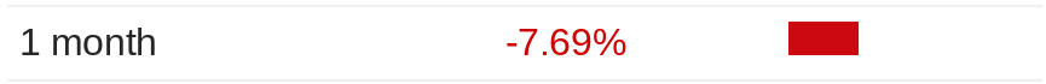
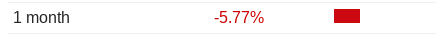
[505,23,626,63] -7.69% -> [214,9,264,26] -5.77%

